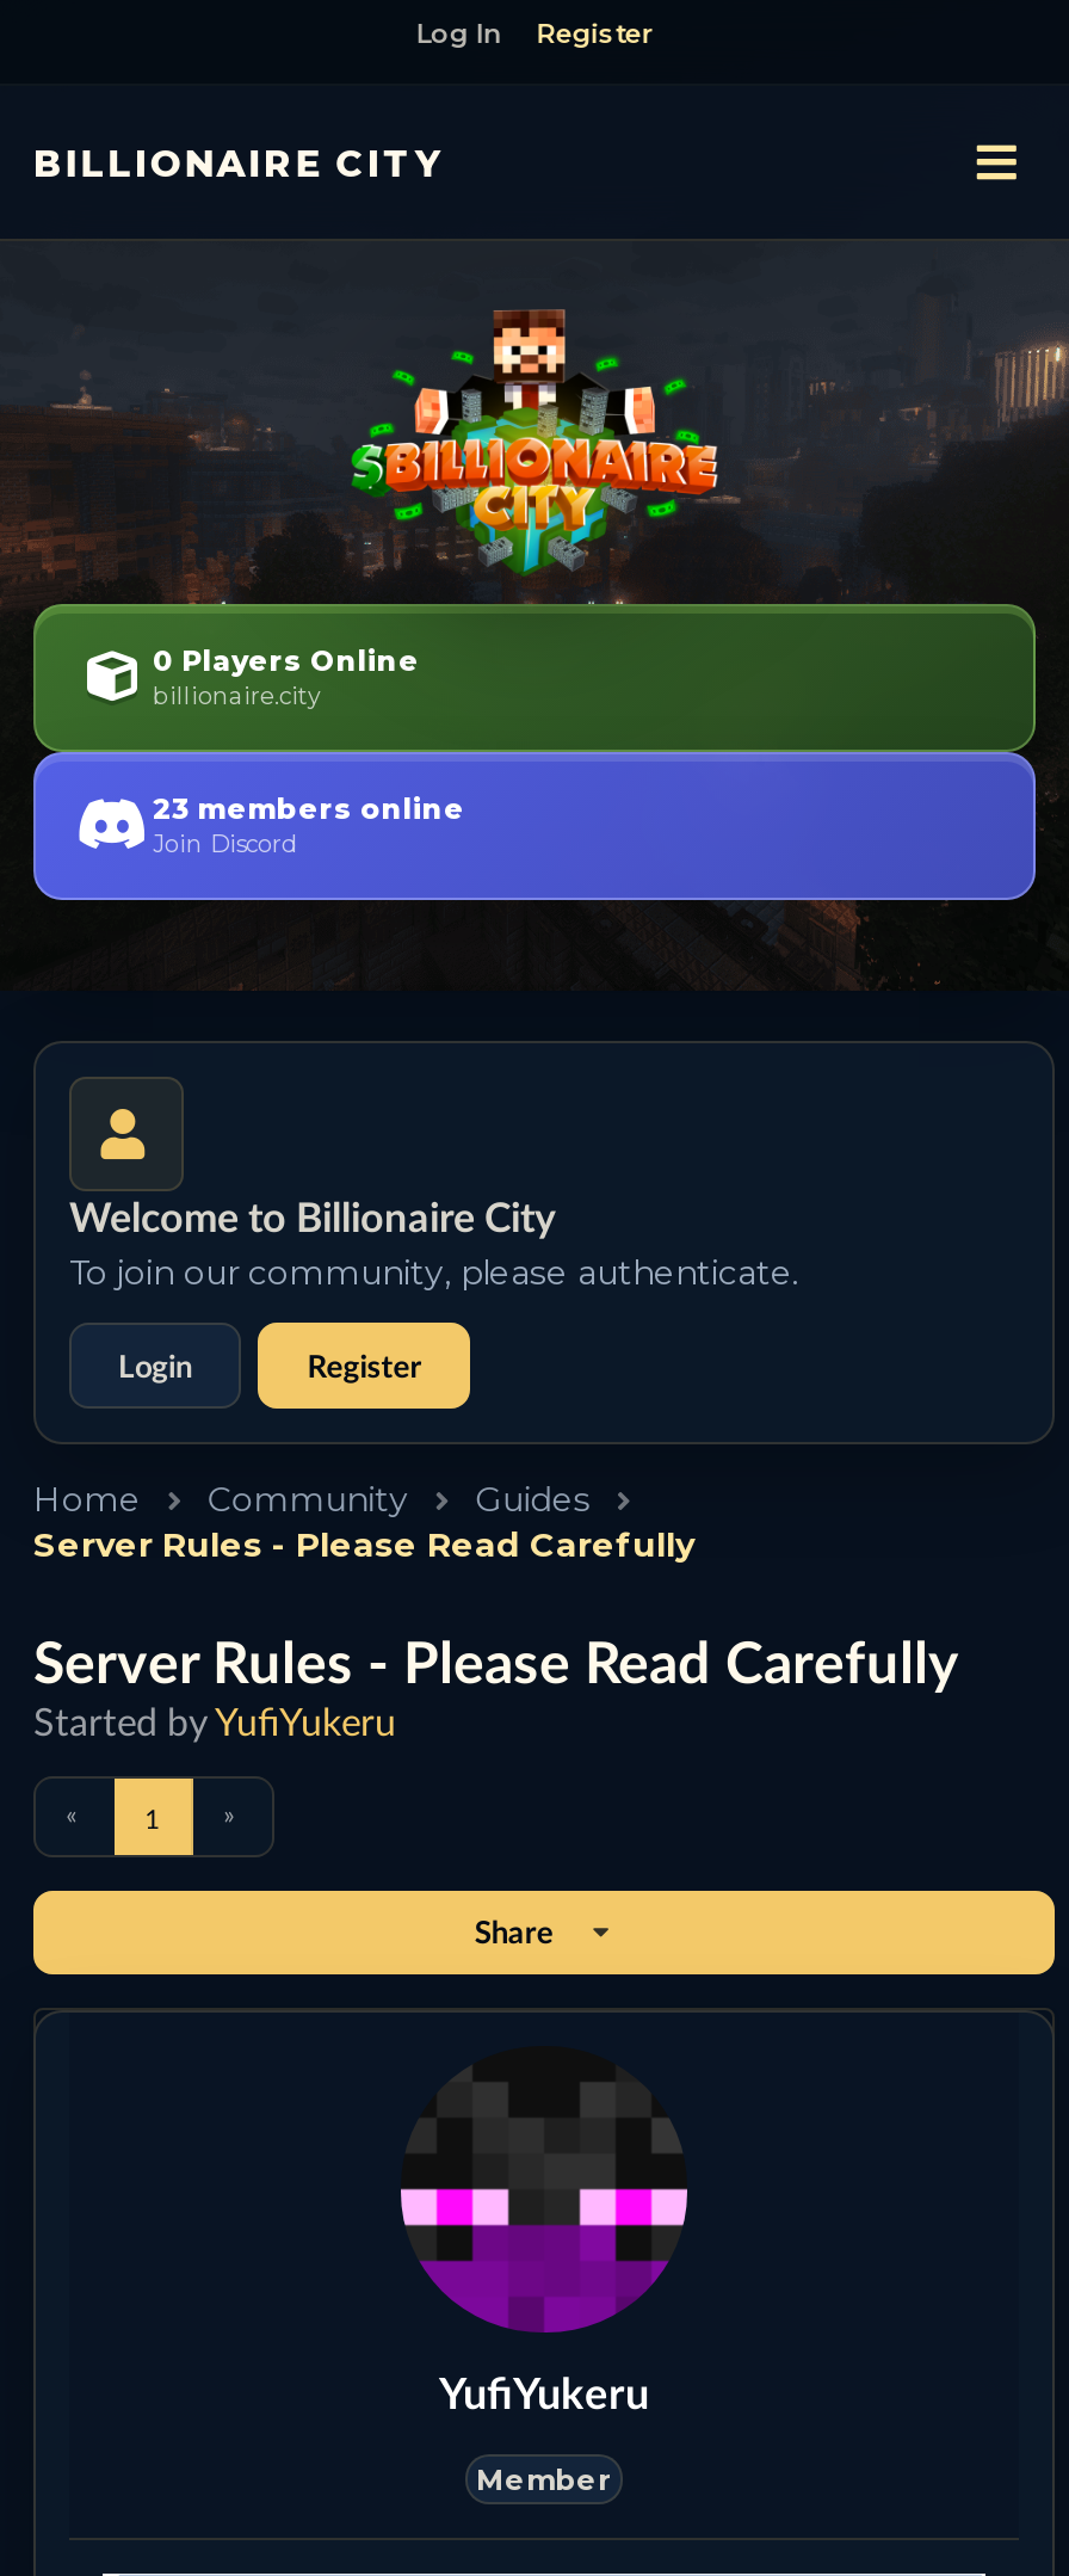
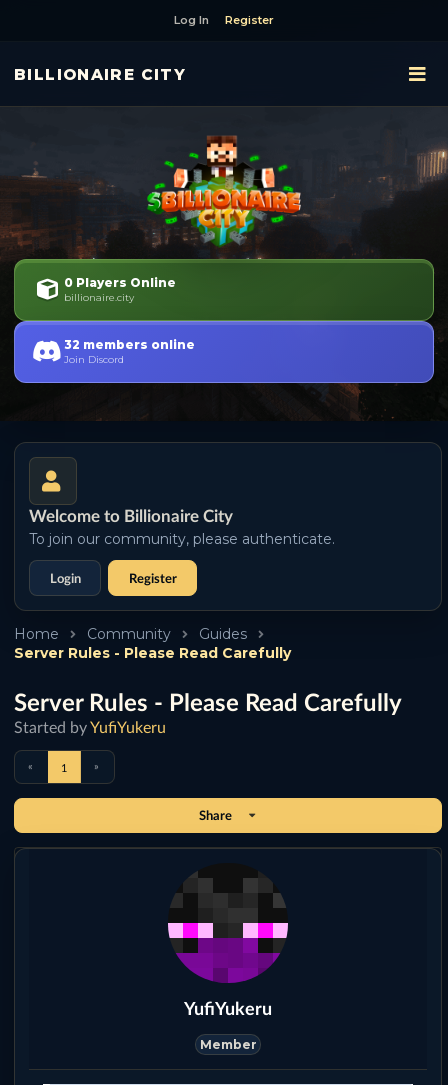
[153,791,465,825] 23 members online -> [64,337,195,351] 32 members online

